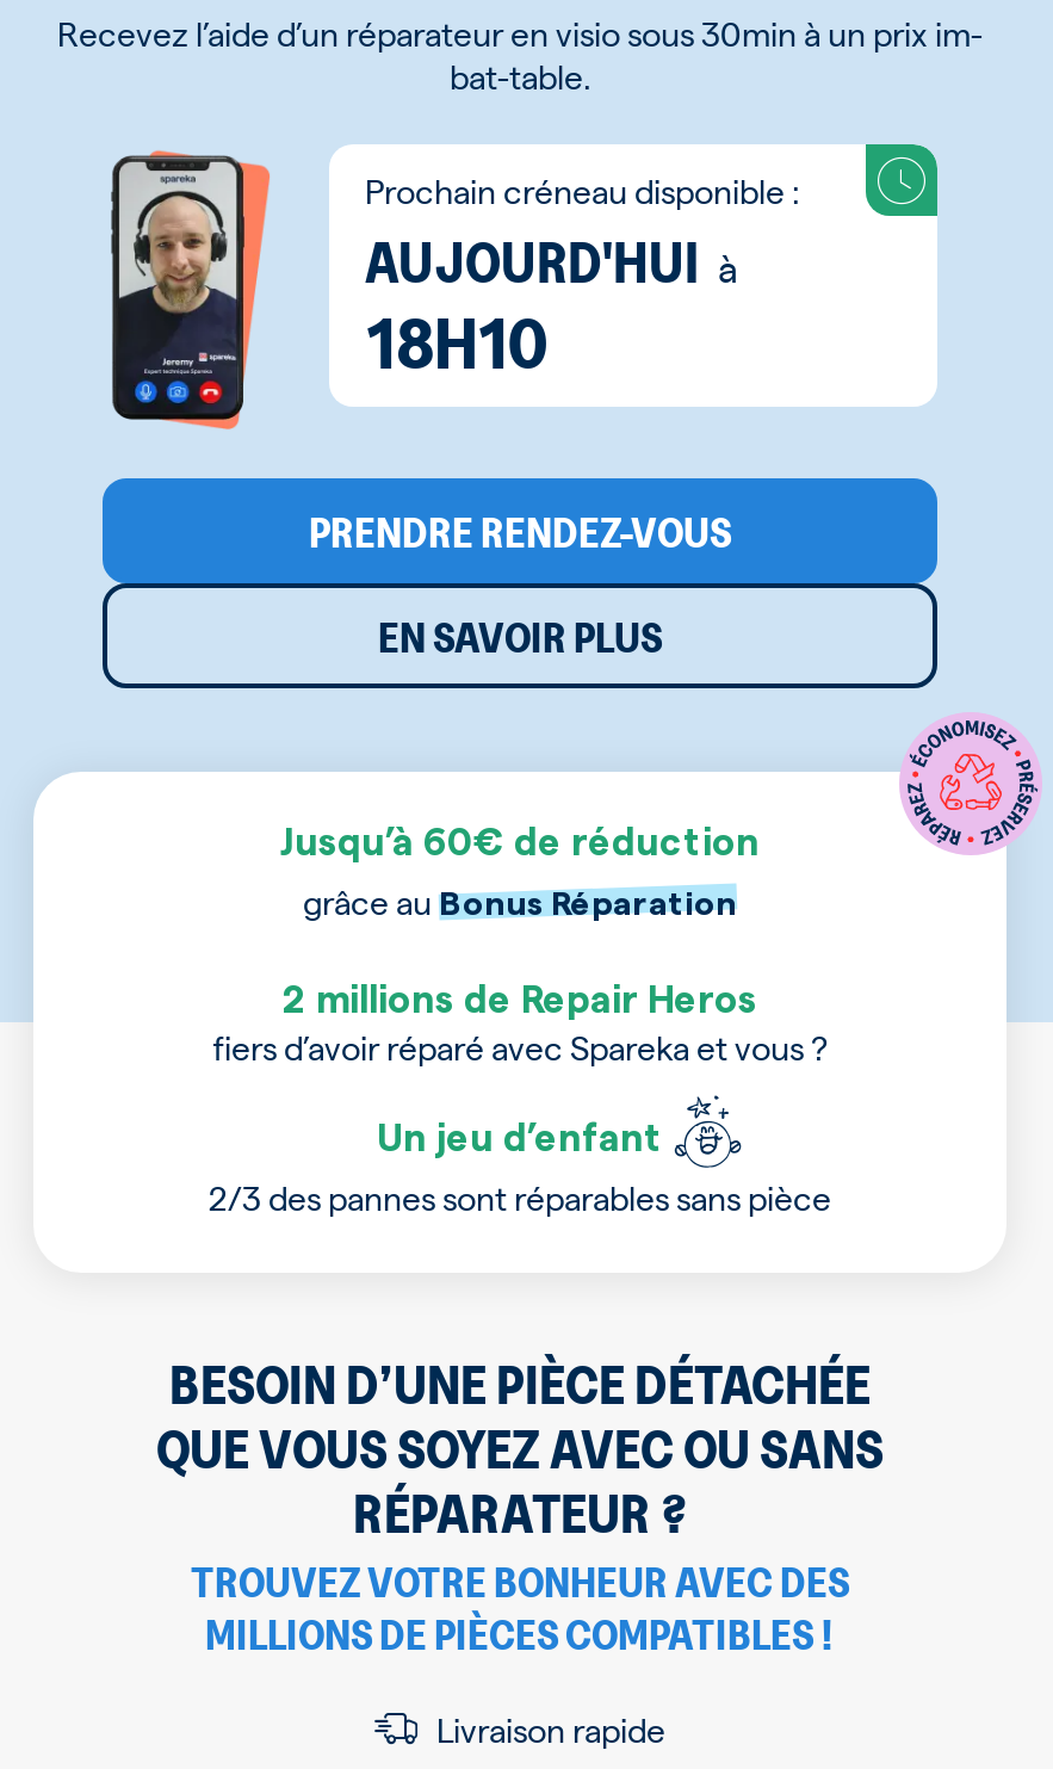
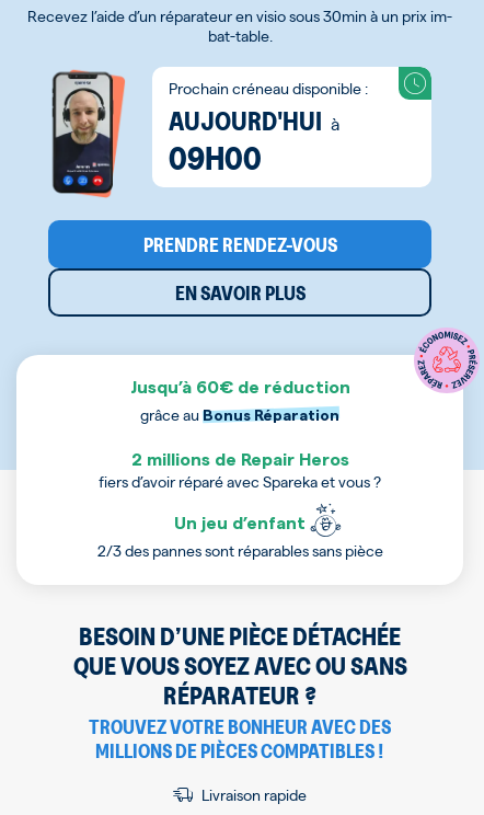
[365,290,549,388] 18H10 -> [169,134,262,179] 09H00

